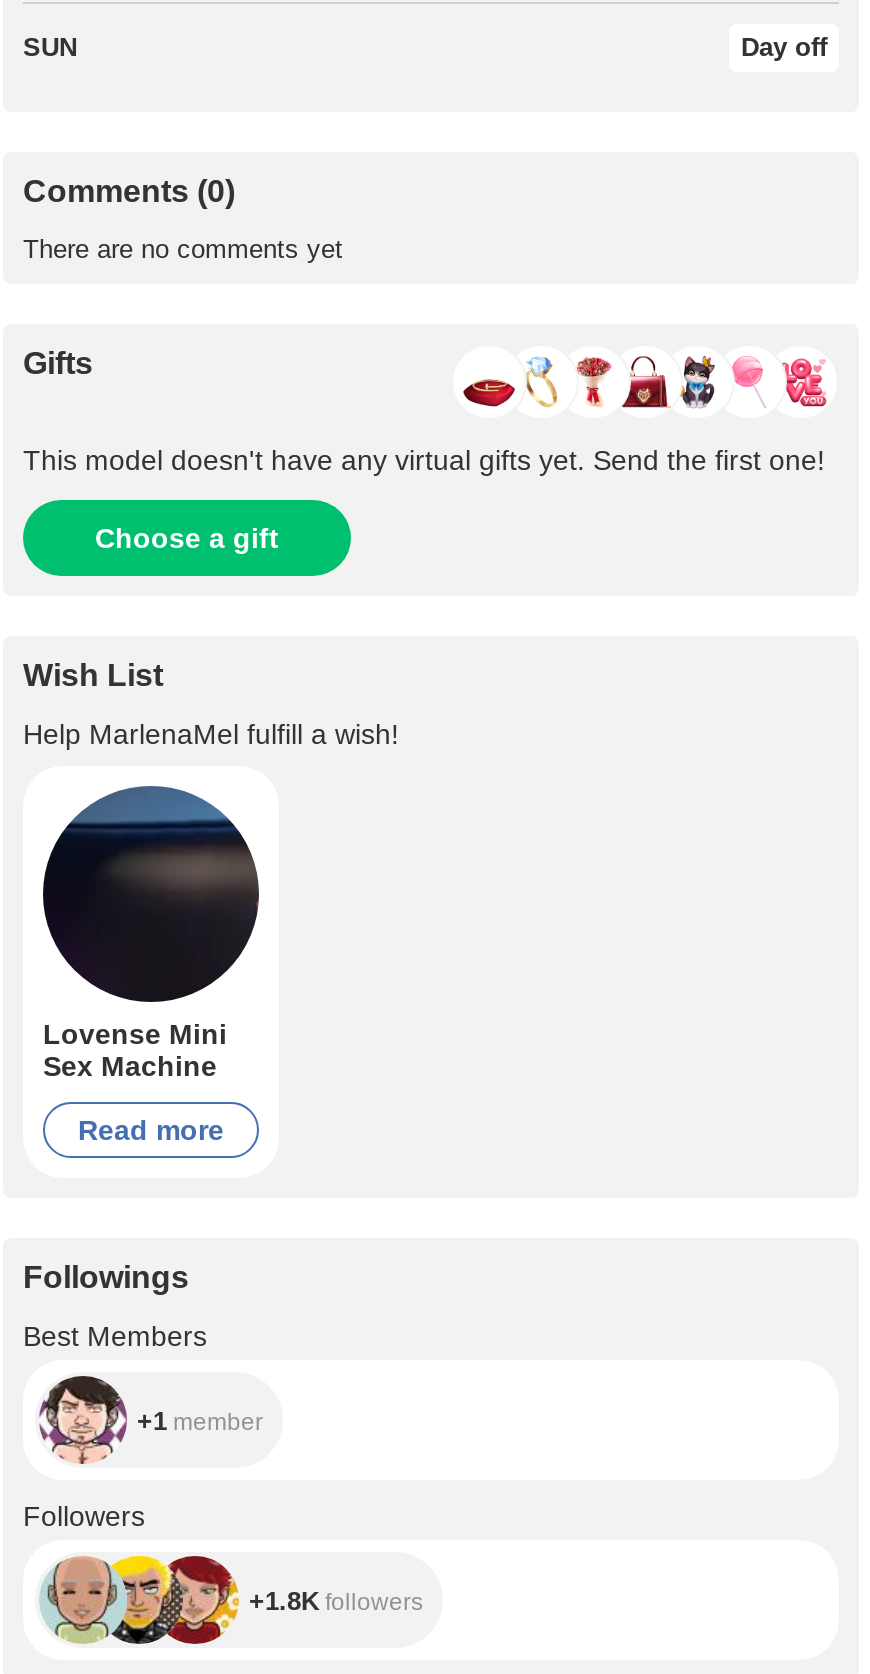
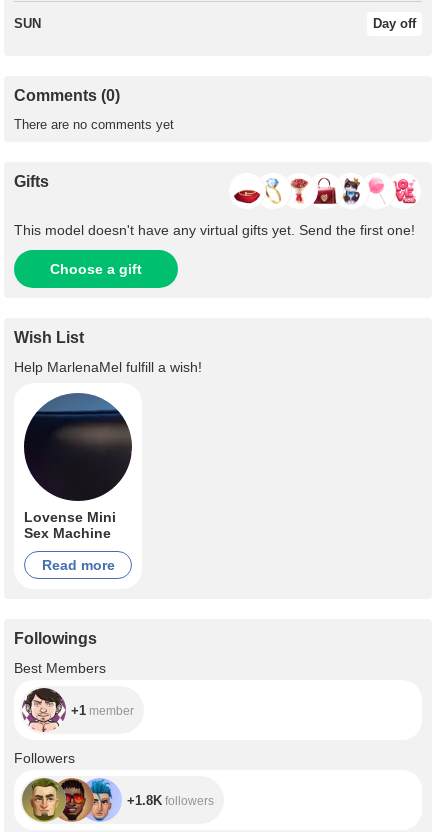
[41,1554,241,1646] [image] -> [22,778,122,823] [image]

